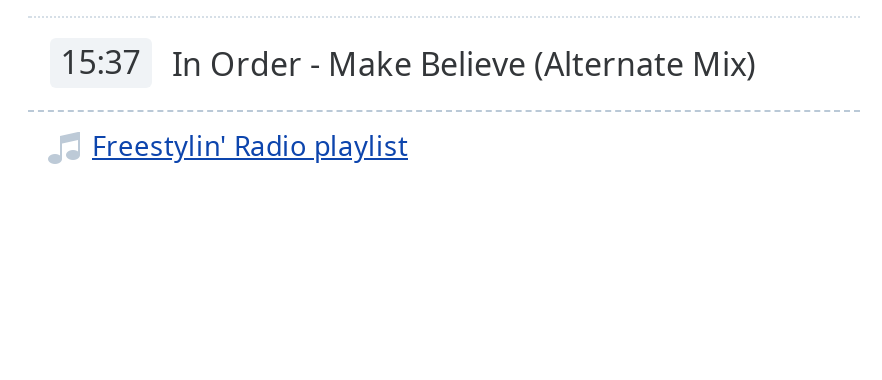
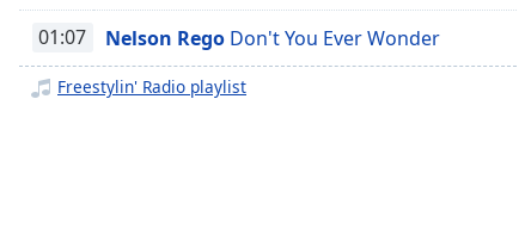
[60,41,756,85] 15:37 | In Order - Make Believe (Alternate Mix) -> [39,24,440,51] 01:07 | Nelson Rego Don't You Ever Wonder

